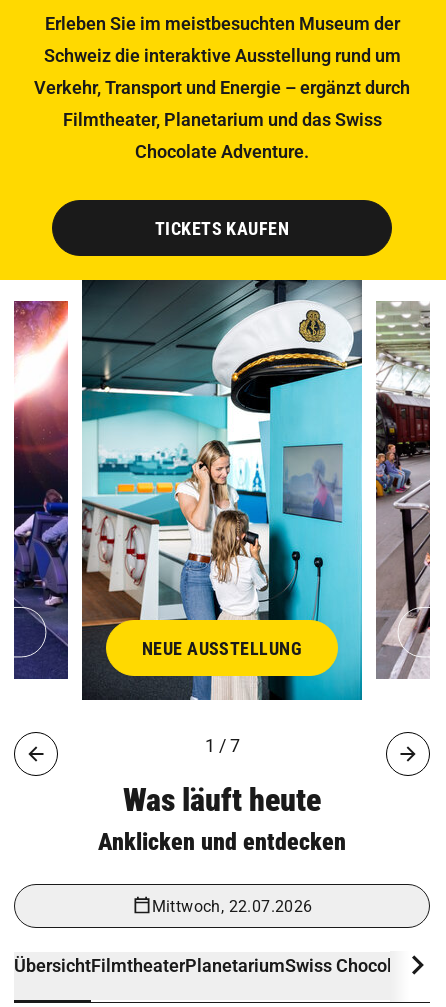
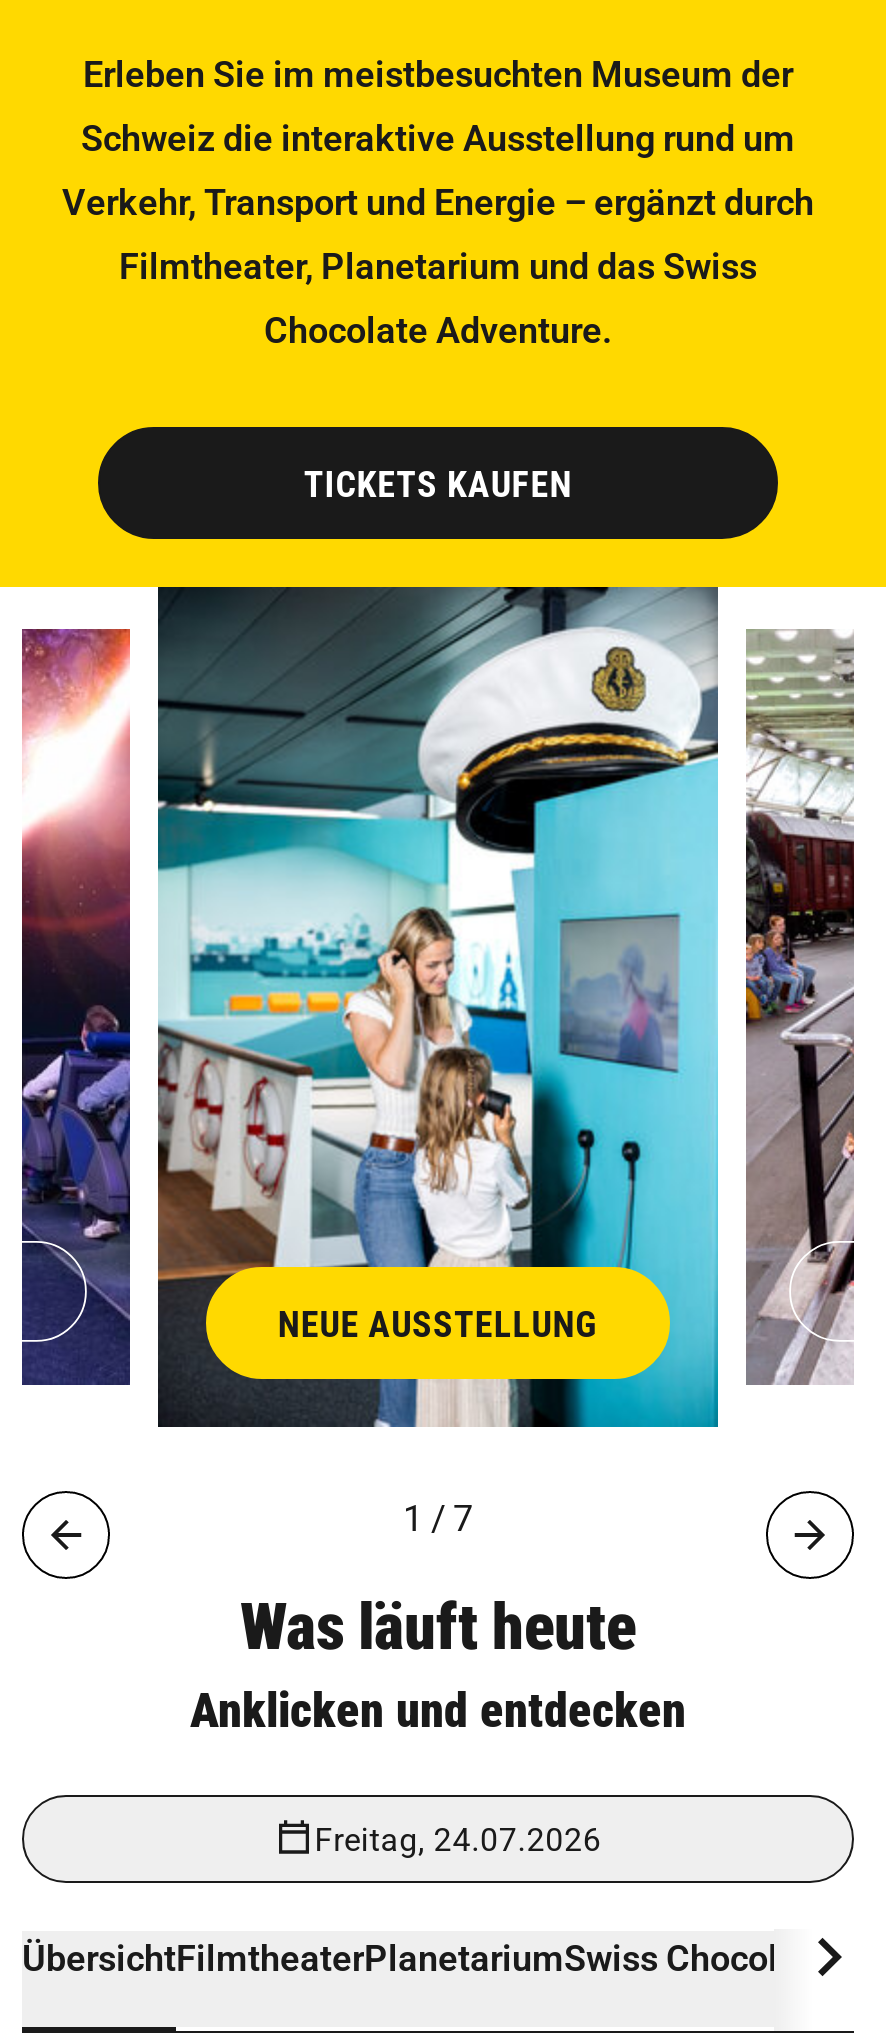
[151,897,312,916] Mittwoch, 22.07.2026 -> [314,1821,602,1859] Freitag, 24.07.2026

